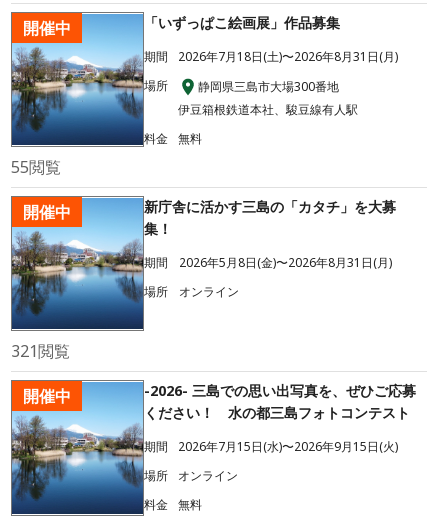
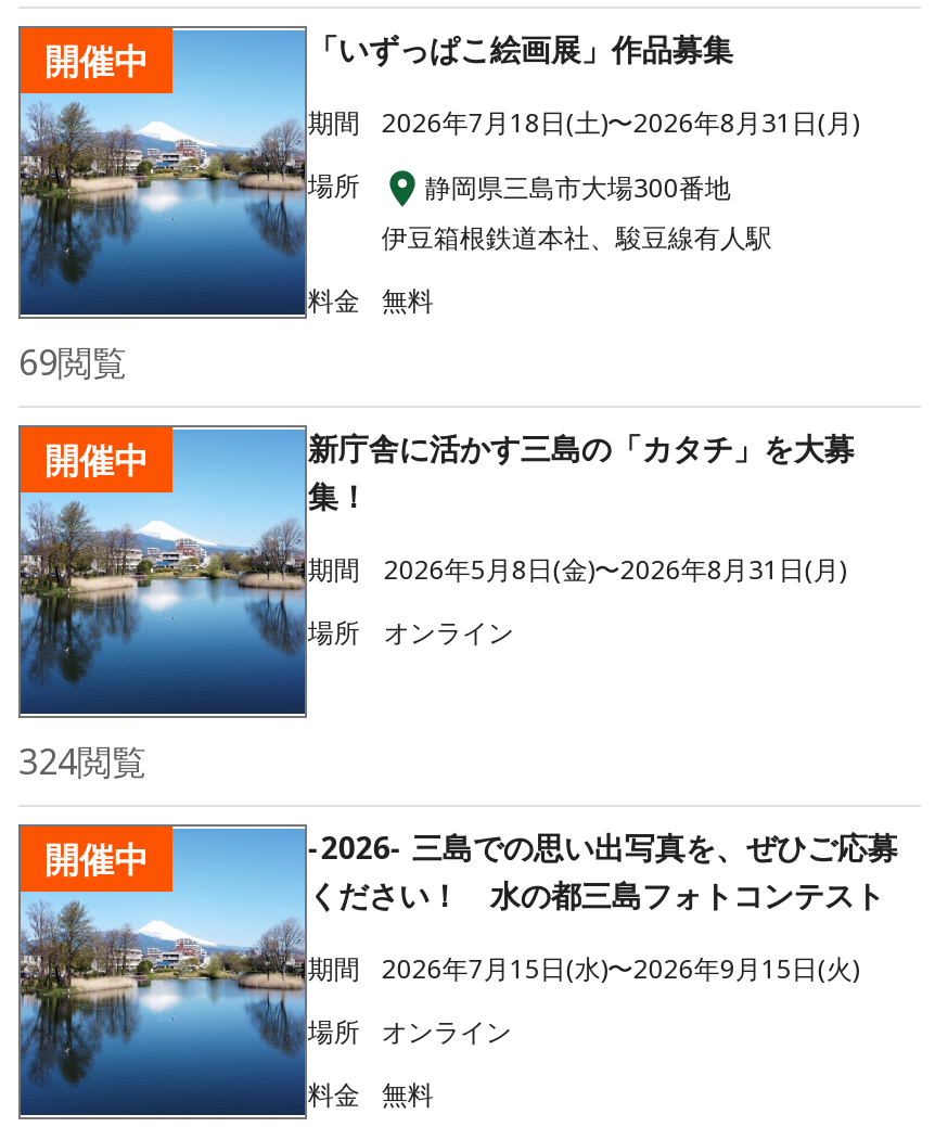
[11,156,61,178] 55閲覧 -> [18,339,127,386] 69閲覧
[11,340,70,362] 321閲覧 -> [18,738,146,786] 324閲覧

